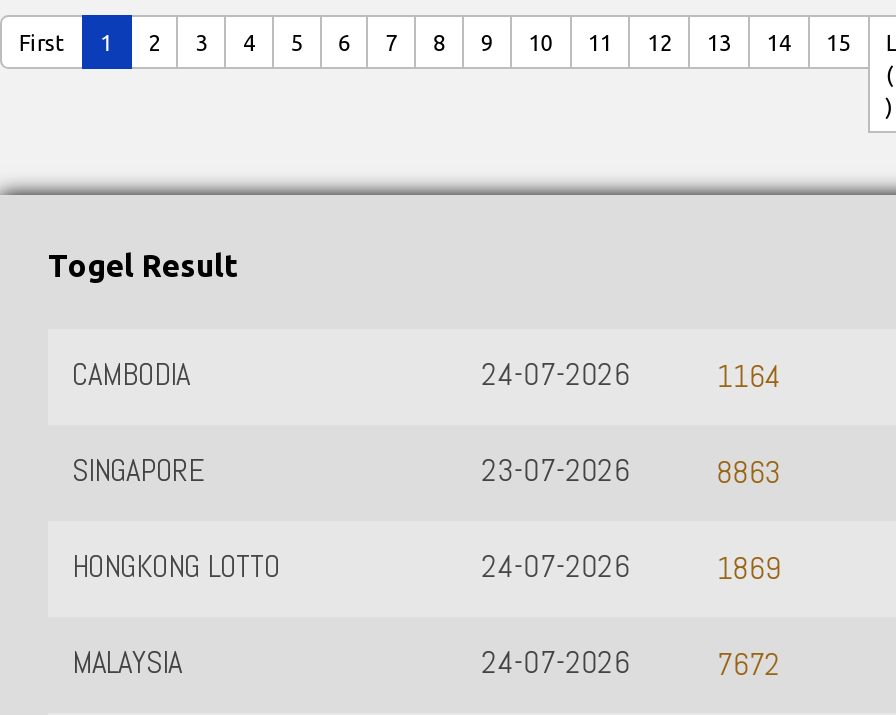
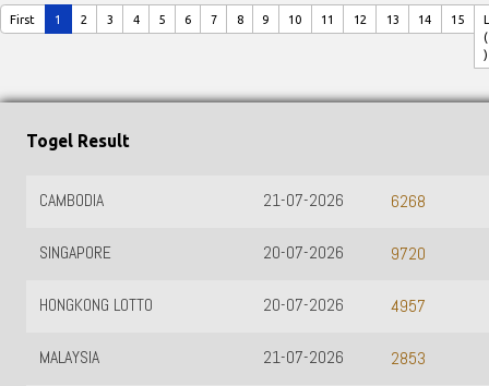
[481,356,629,396] 24-07-2026 -> [263,190,344,212] 21-07-2026
[717,357,781,397] 1164 -> [391,191,426,213] 6268
[481,452,629,492] 23-07-2026 -> [263,243,344,264] 20-07-2026
[717,453,781,493] 8863 -> [391,243,426,265] 9720
[481,548,629,588] 24-07-2026 -> [263,295,344,317] 20-07-2026
[717,549,781,589] 1869 -> [391,295,426,317] 4957
[481,644,629,684] 24-07-2026 -> [263,347,344,369] 21-07-2026
[717,645,781,685] 7672 -> [391,348,426,370] 2853

